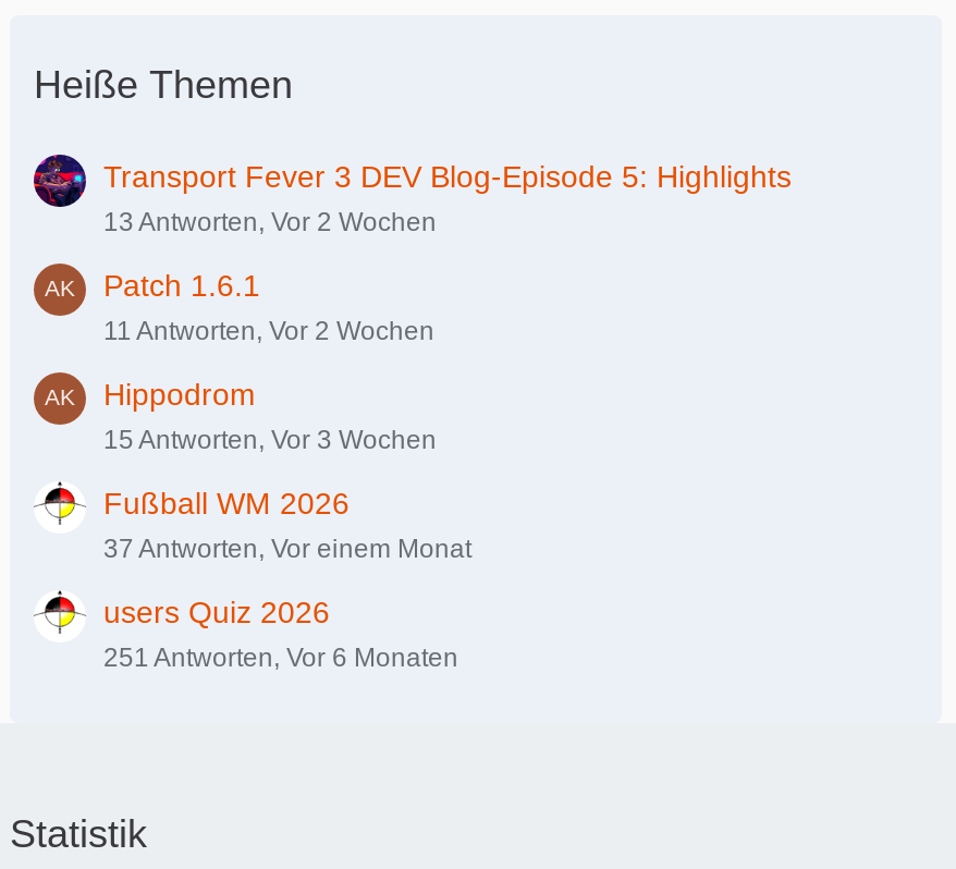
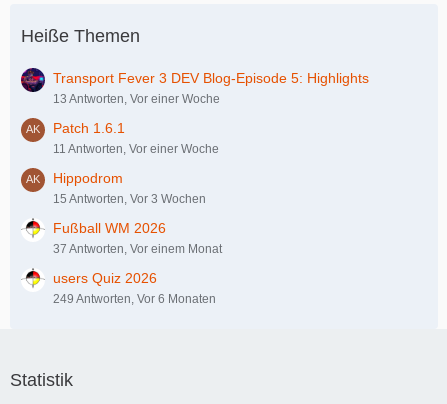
[103,206,437,236] 13 Antworten, Vor 2 Wochen -> [53,91,220,105] 13 Antworten, Vor einer Woche
[103,315,434,345] 11 Antworten, Vor 2 Wochen -> [53,141,219,155] 11 Antworten, Vor einer Woche
[103,641,458,672] 251 Antworten, Vor 6 Monaten -> [53,291,216,305] 249 Antworten, Vor 6 Monaten

